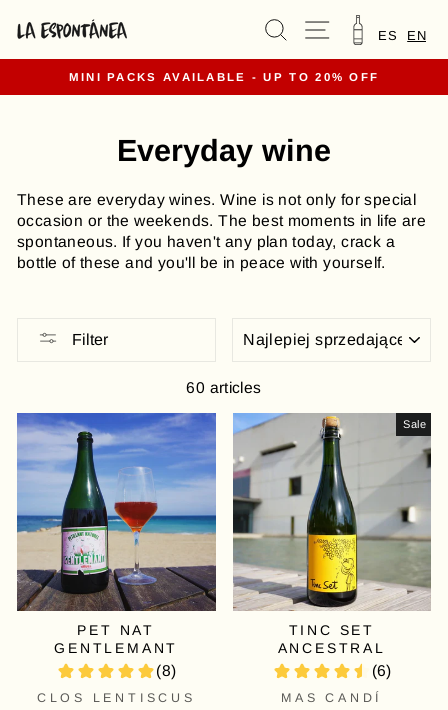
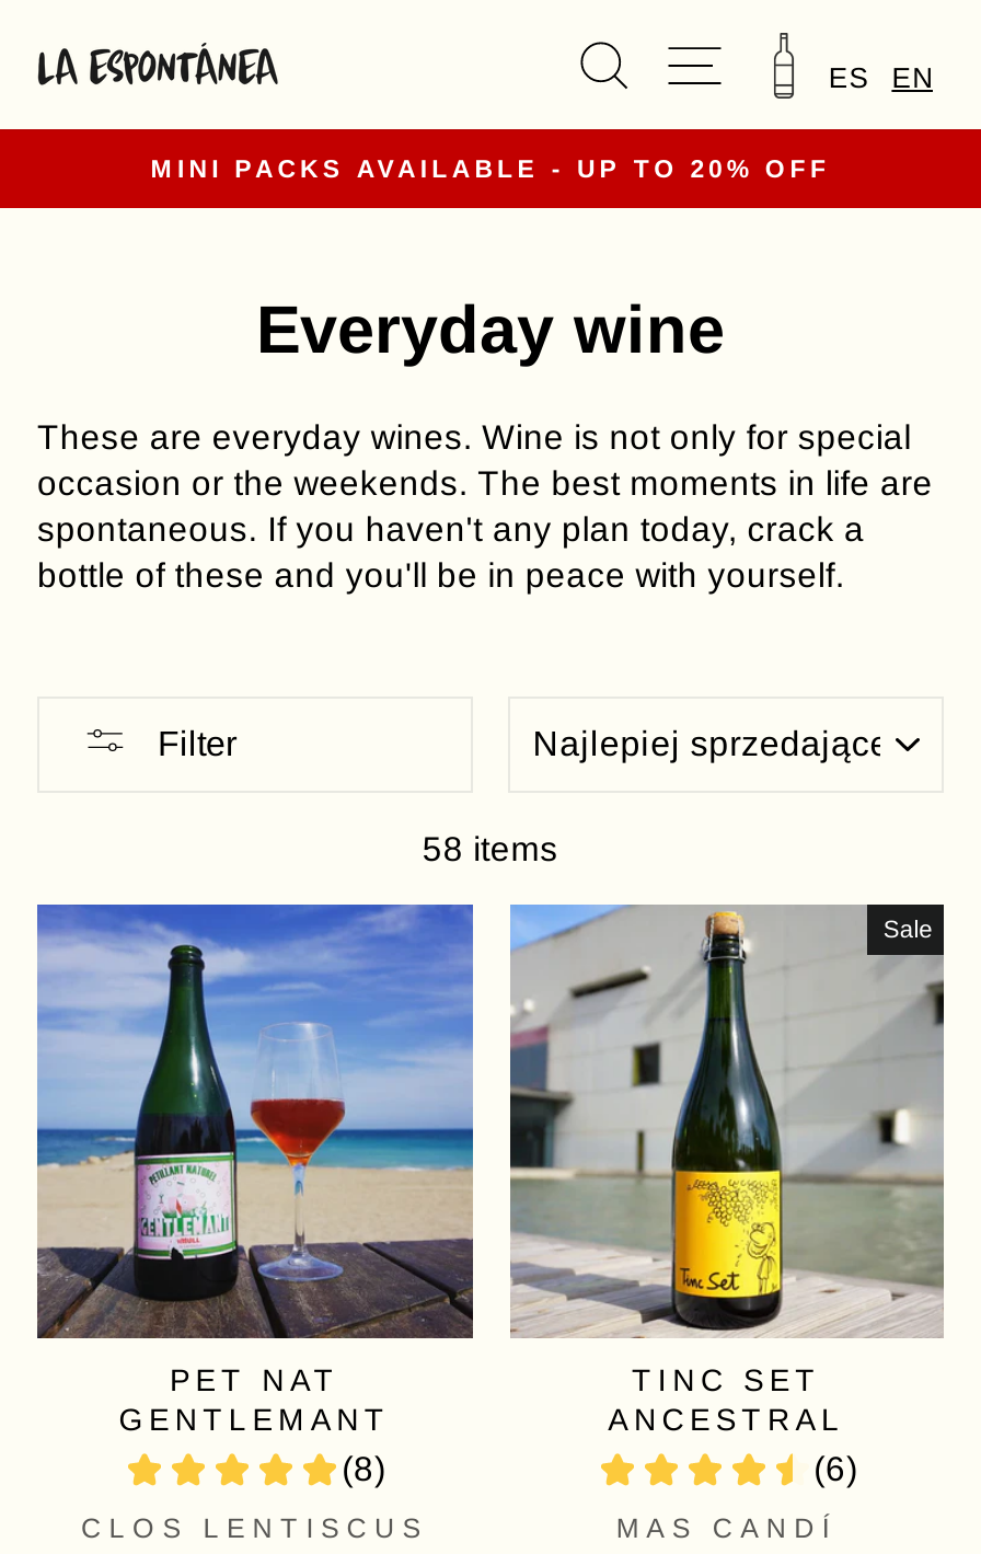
[186,378,262,395] 60 articles -> [422,829,559,866] 58 items

